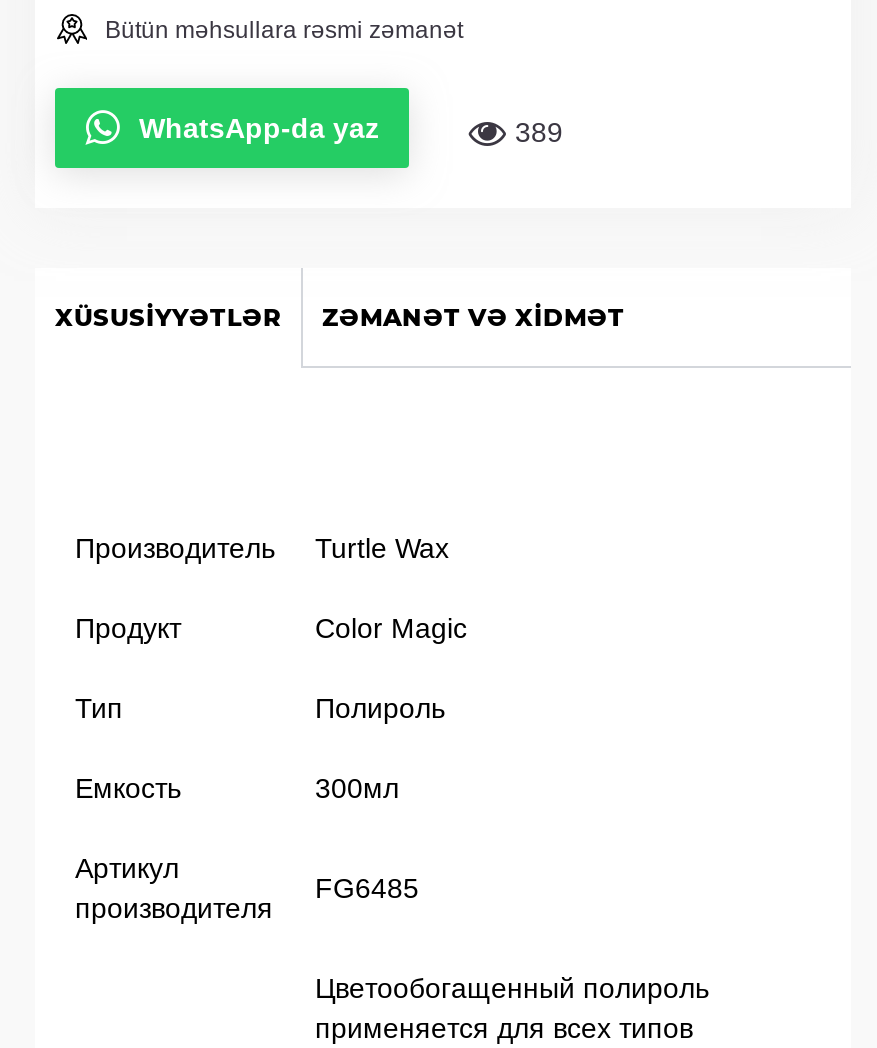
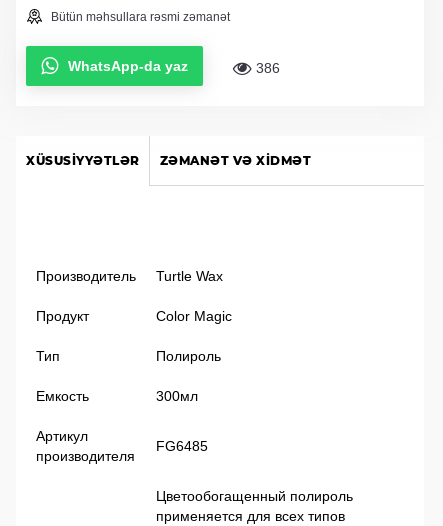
[507,116,563,148] 389 -> [252,60,280,76] 386

